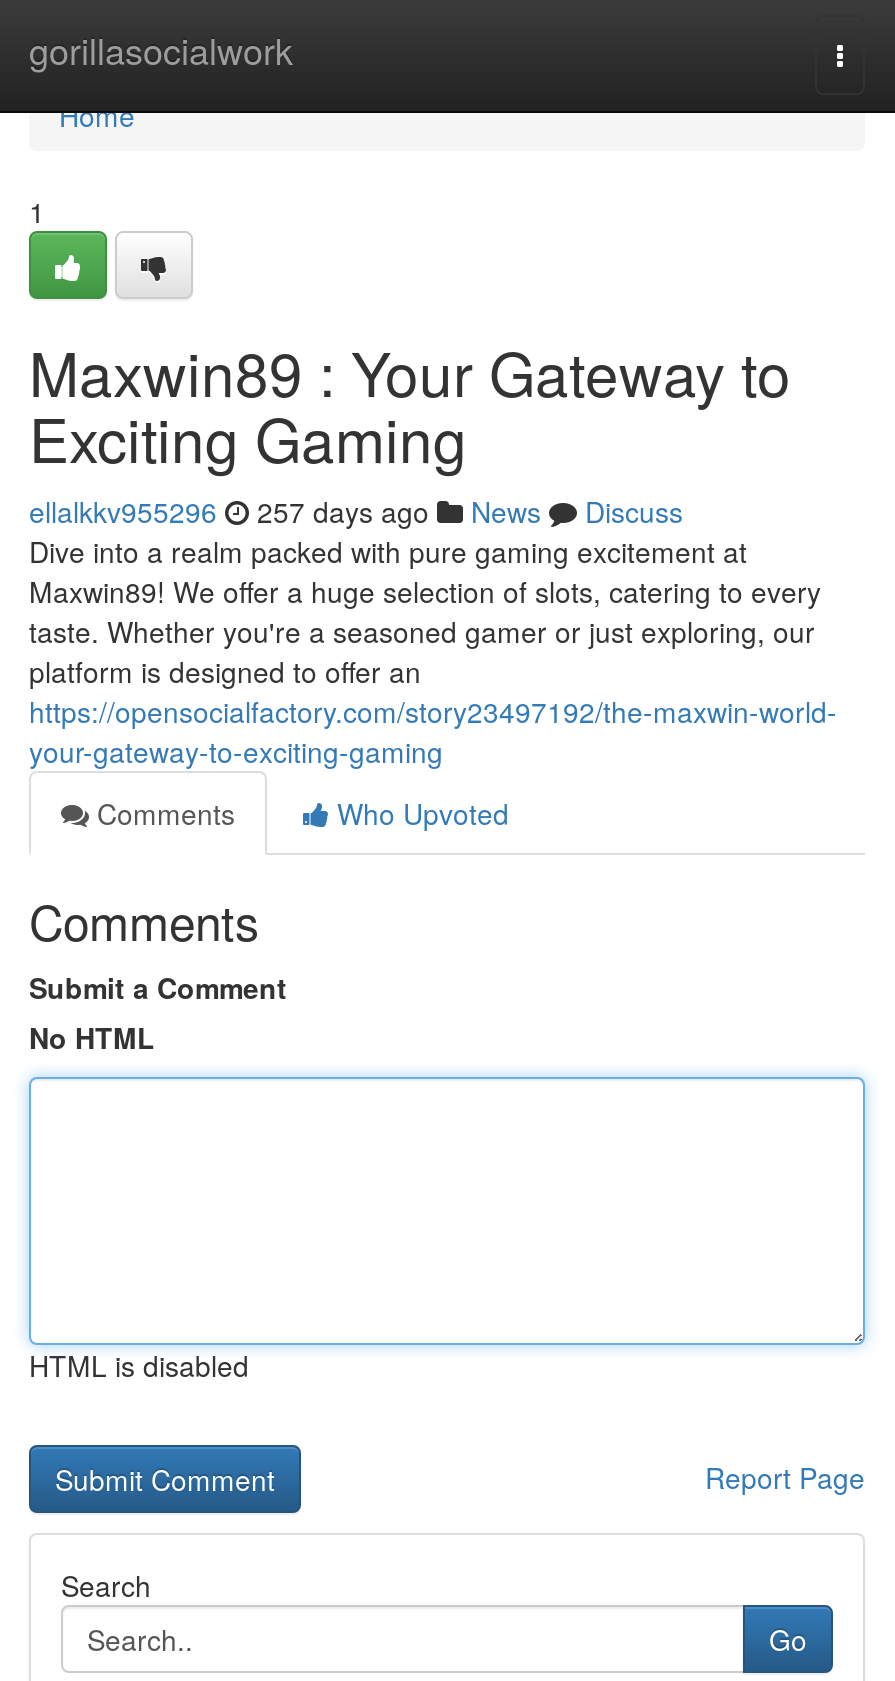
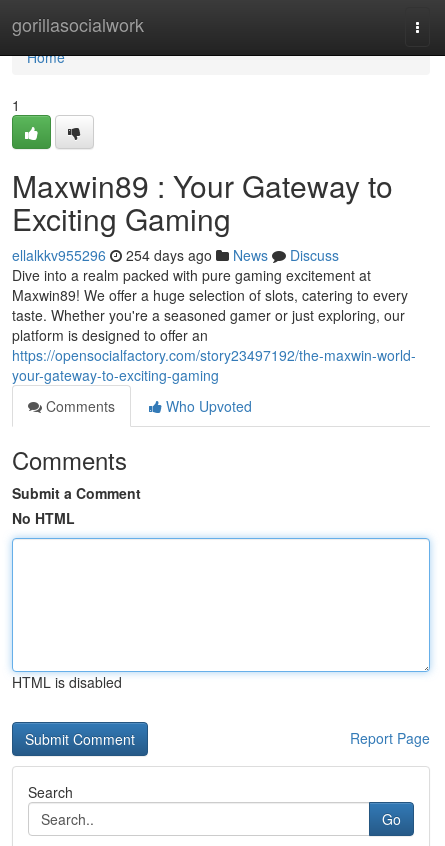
[29,491,683,531] ellalkkv955296 257 days ago News Discuss -> [12,245,339,265] ellalkkv955296 254 days ago News Discuss

